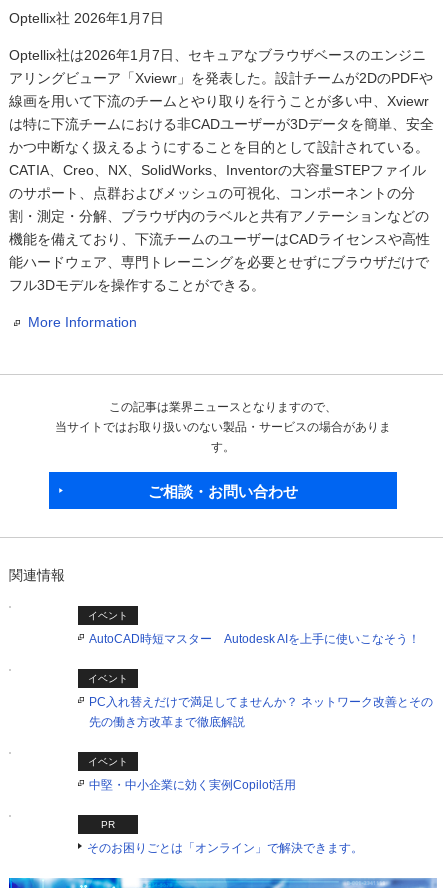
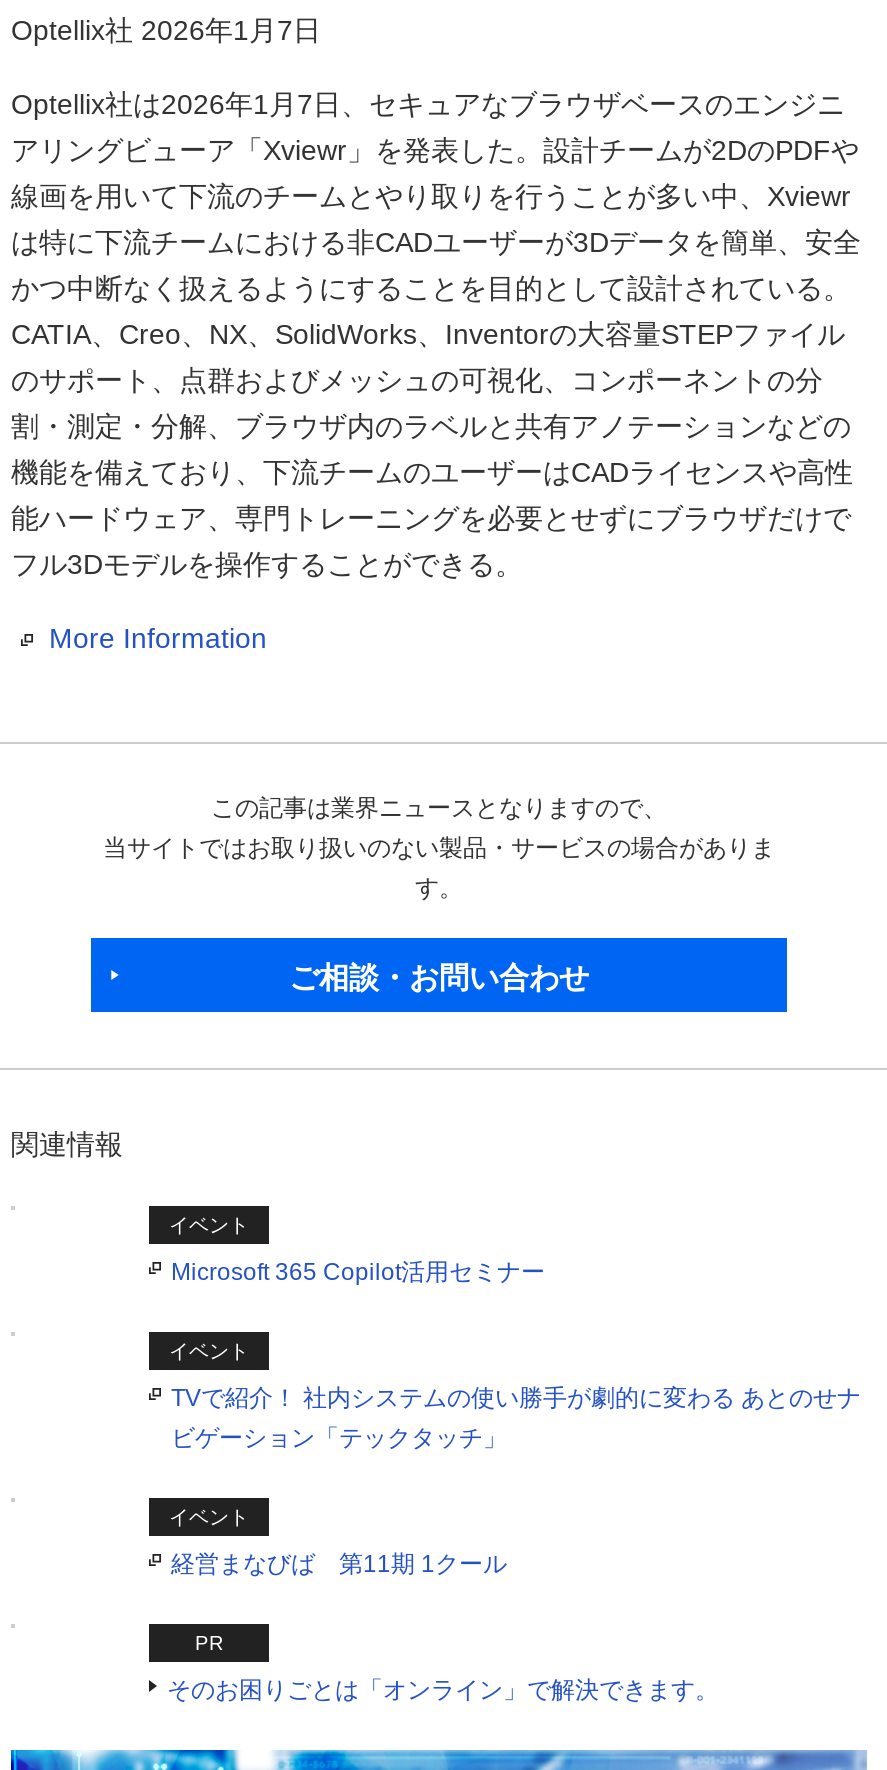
[89,632,420,646] AutoCAD時短マスター Autodesk AIを上手に使いこなそう！ -> [171,1258,545,1286] Microsoft 365 Copilot活用セミナー
[89,695,433,729] PC入れ替えだけで満足してませんか？ ネットワーク改善とその | 先の働き方改革まで徹底解説 -> [171,1384,861,1452] TVで紹介！ 社内システムの使い勝手が劇的に変わる あとのせナ | ビゲーション「テックタッチ」
[89,778,296,792] 中堅・中小企業に効く実例Copilot活用 -> [171,1550,507,1578] 経営まなびば 第11期 1クール

